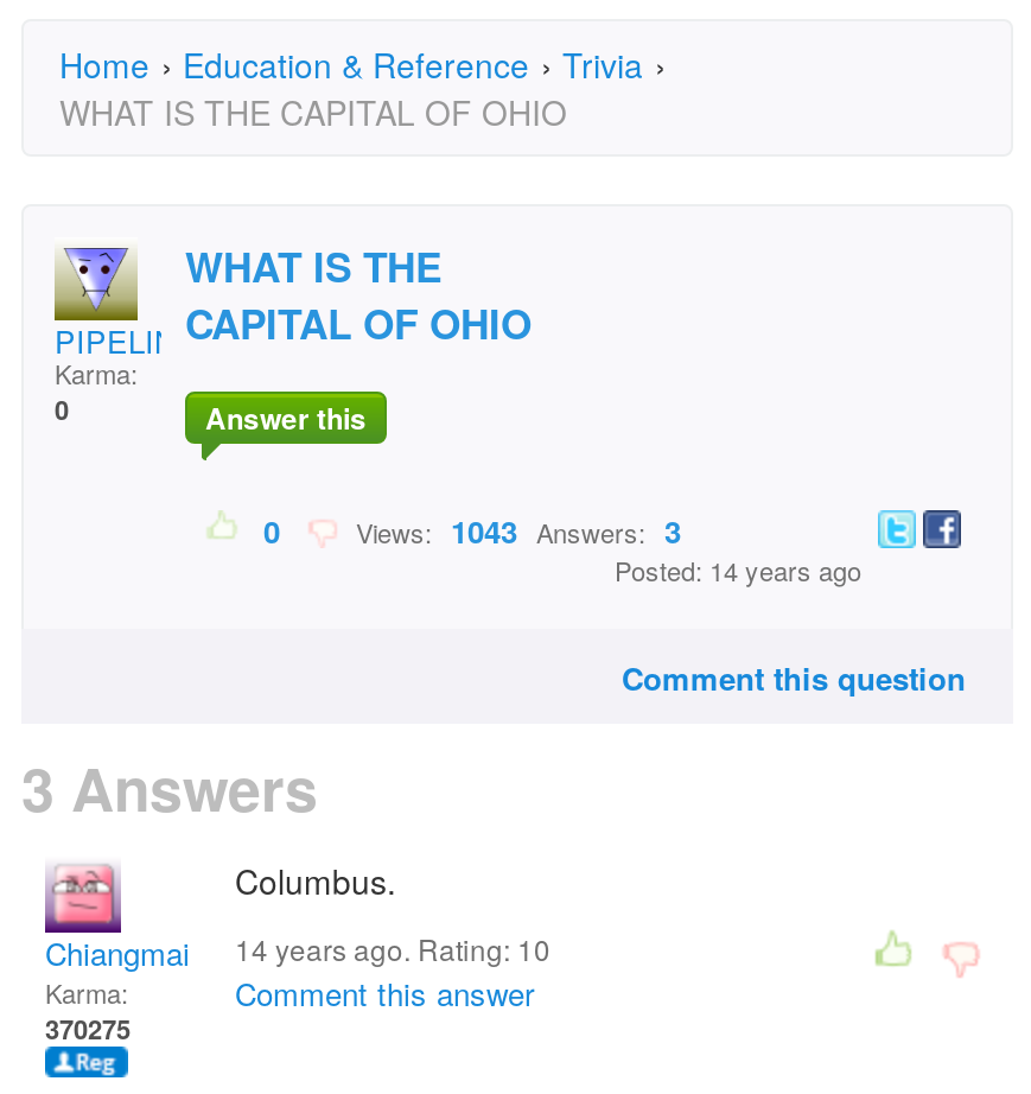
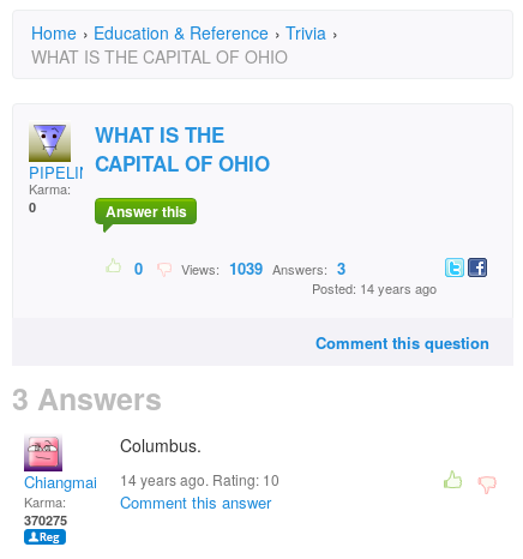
[342,508,681,553] Views: 1043 Answers: 3 -> [174,257,345,280] Views: 1039 Answers: 3

